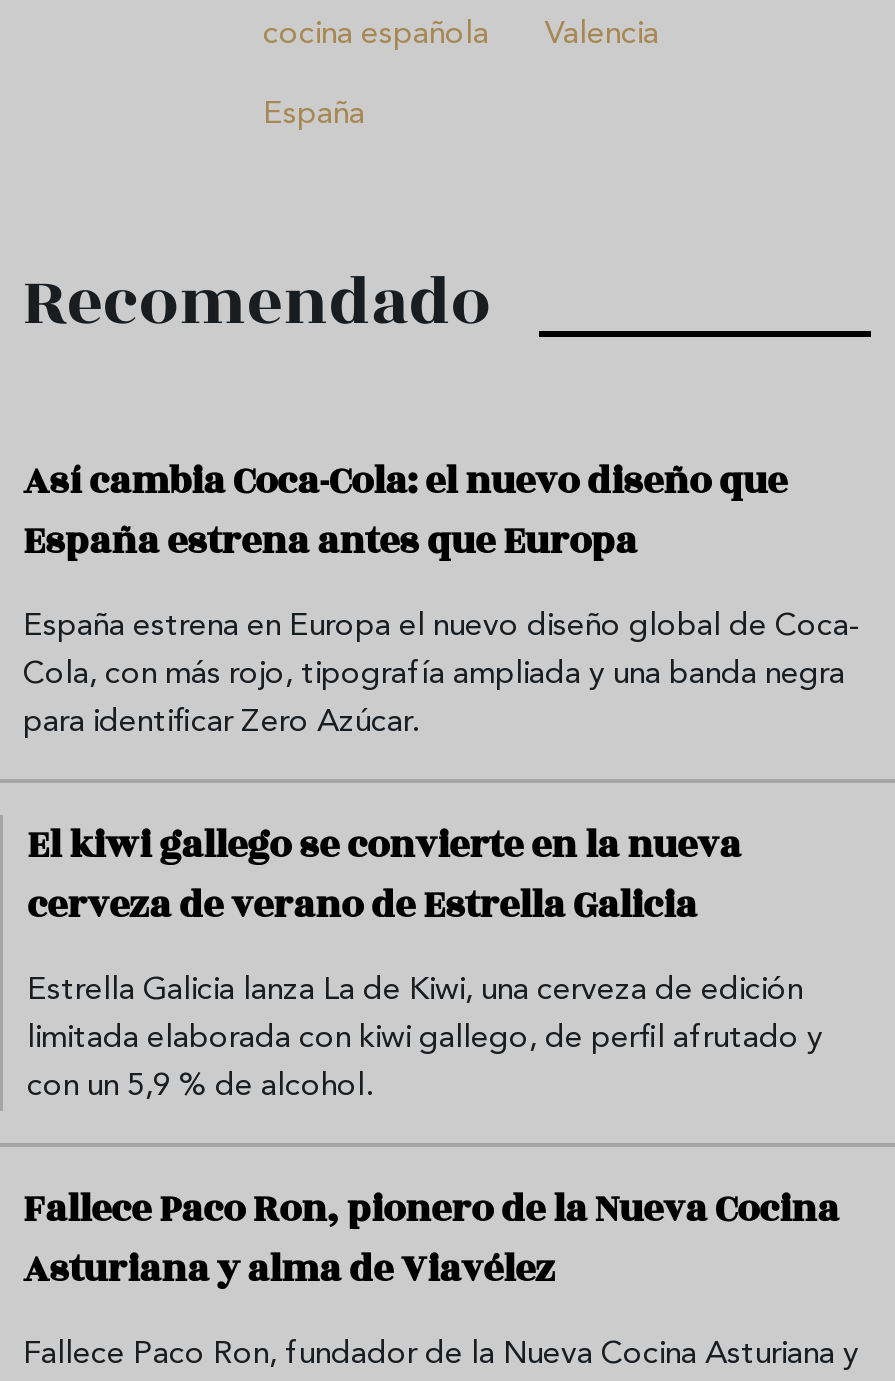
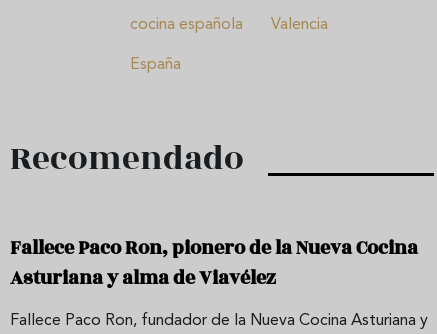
[23,453,861,1103] Así cambia Coca-Cola: el nuevo diseño que | España estrena antes que Europa | España estrena en Europa el nuevo diseño global de Coca- | Cola, con más rojo, tipografía ampliada y una banda negra | para identificar Zero Azúcar. | El kiwi gallego se convierte en la nueva | cerveza de verano de Estrella Galicia | Estrella Galicia lanza La de Kiwi, una cerveza de edición | limitada elaborada con kiwi gallego, de perfil afrutado y | con un 5,9 % de alcohol. -> none

